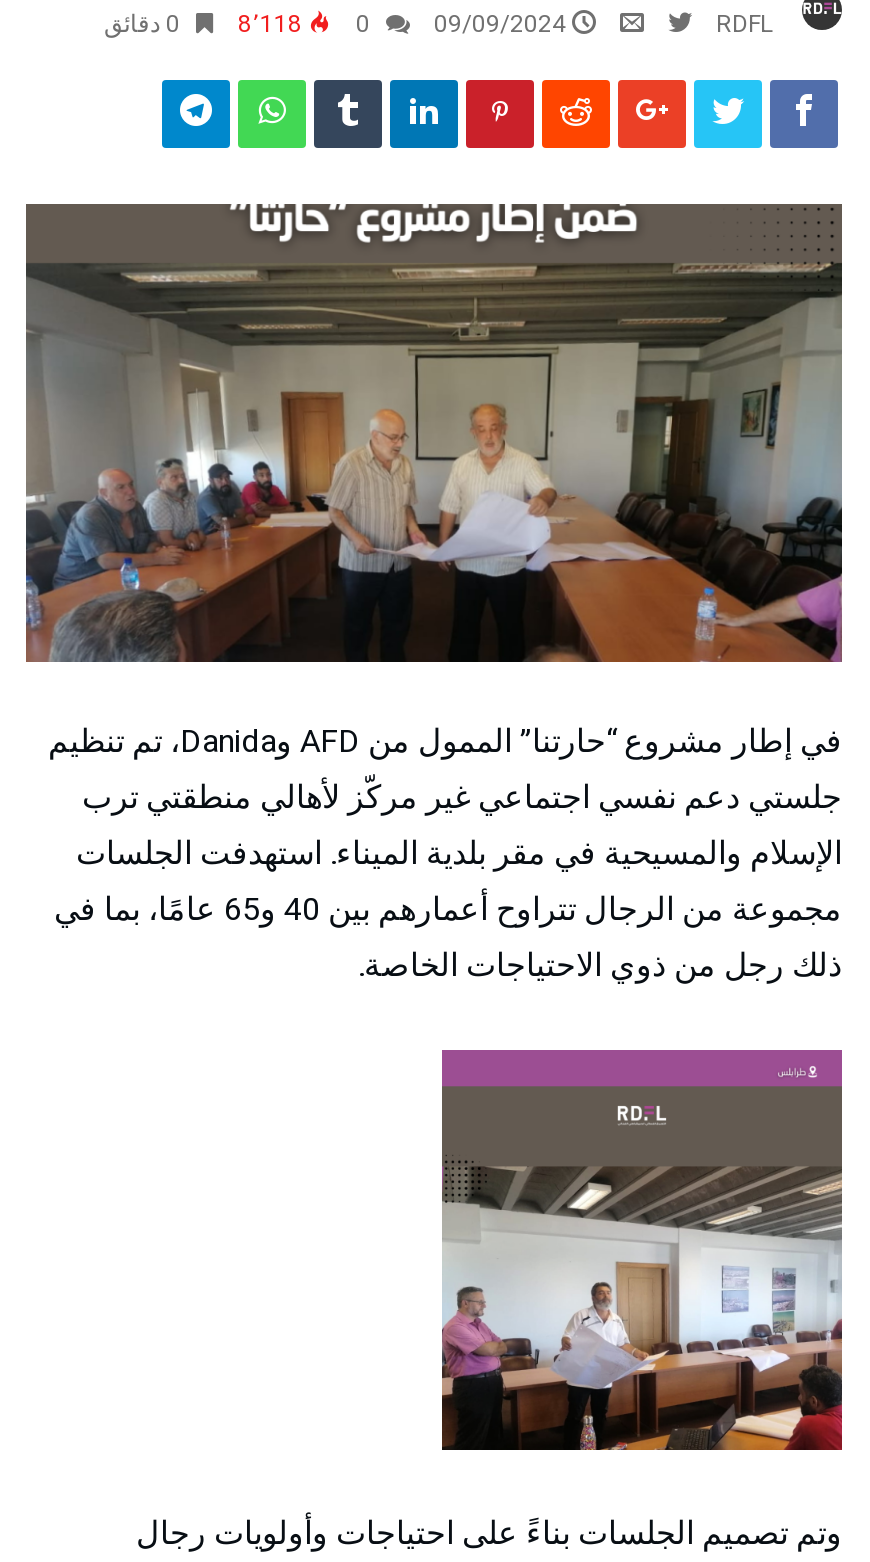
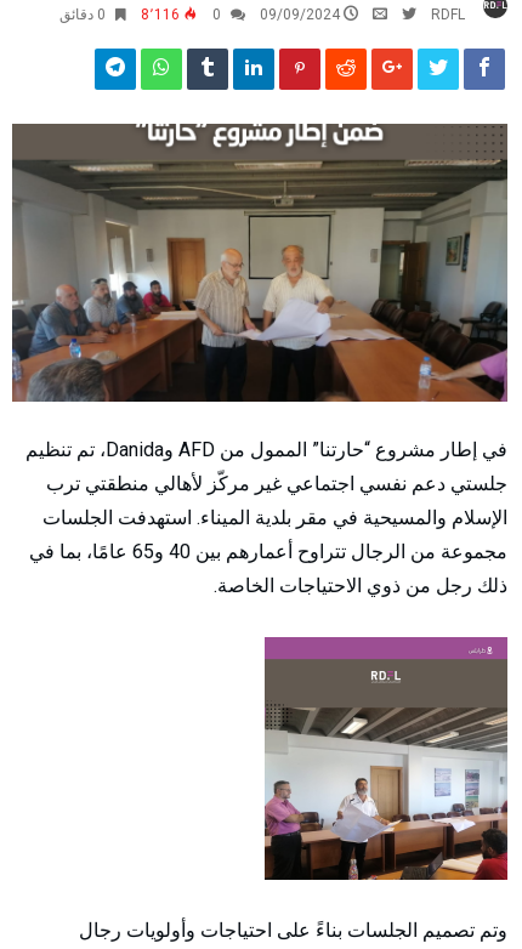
[238,9,302,37] 8٬118 -> [141,6,180,23] 8٬116

